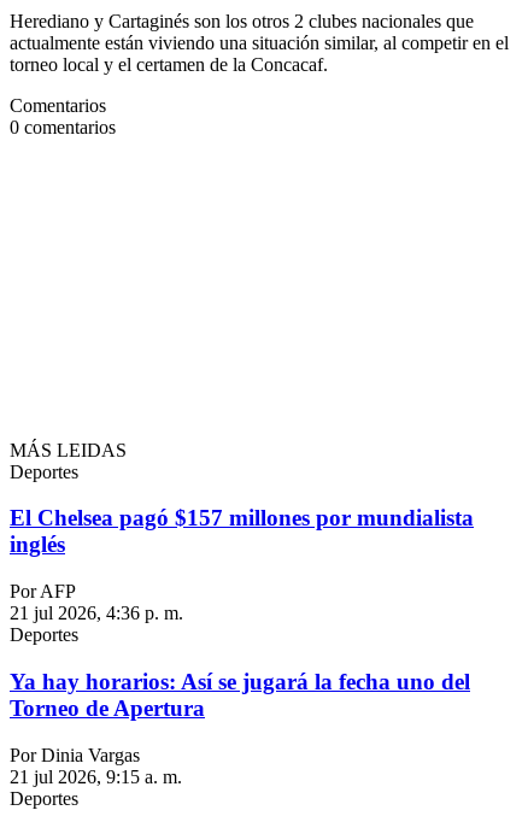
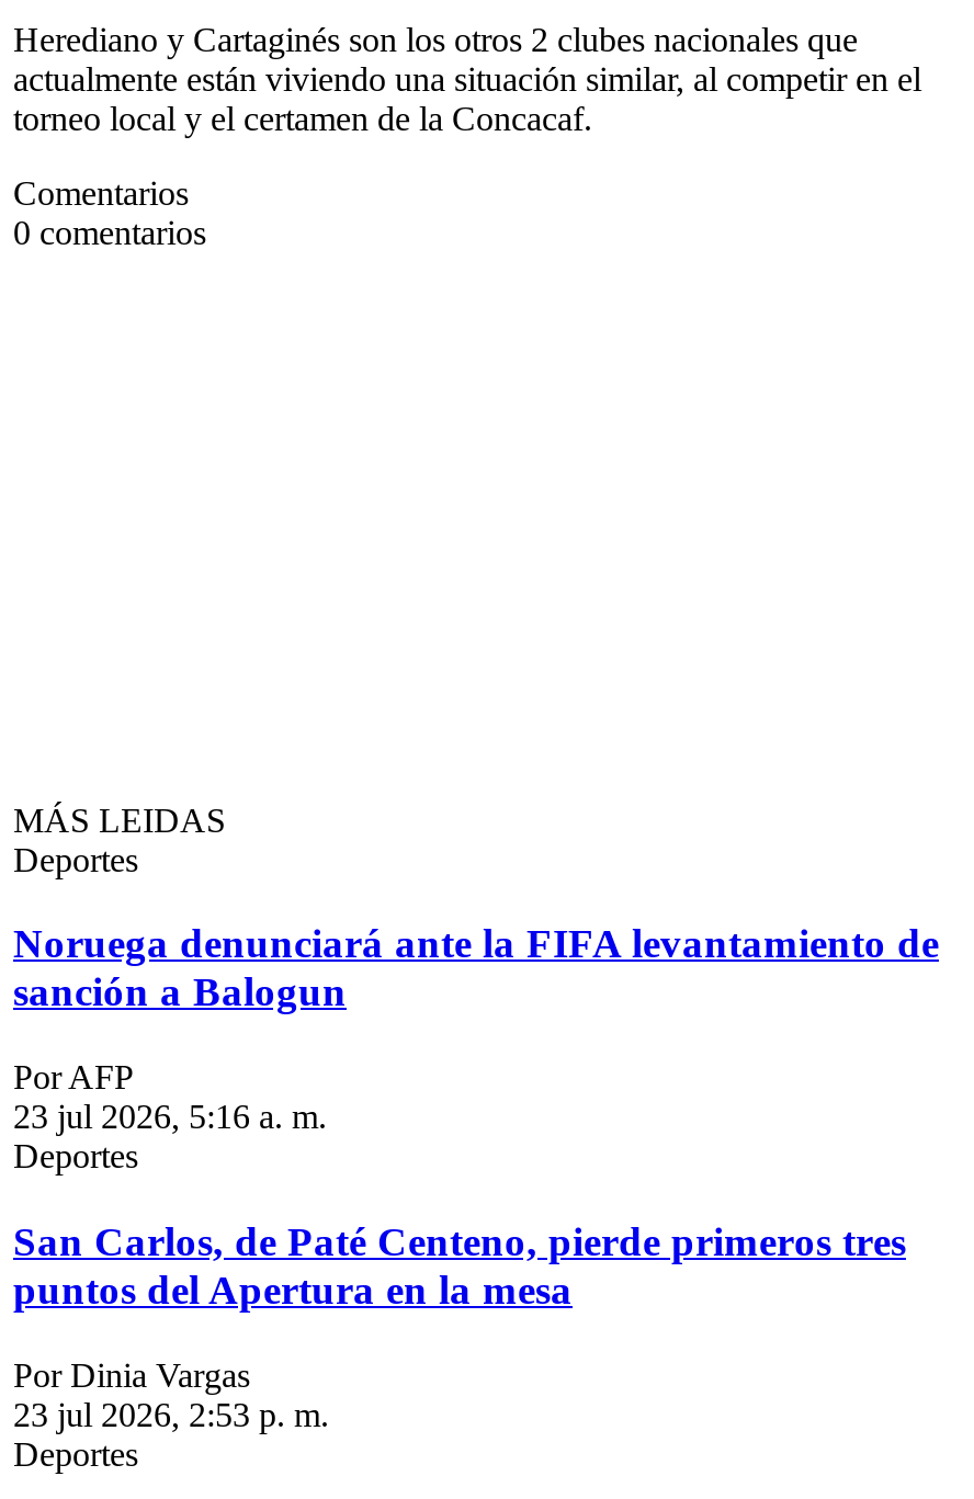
[10,505,474,557] El Chelsea pagó $157 millones por mundialista | inglés -> [13,921,939,1015] Noruega denunciará ante la FIFA levantamiento de | sanción a Balogun
[10,603,183,623] 21 jul 2026, 4:36 p. m. -> [13,1098,327,1135] 23 jul 2026, 5:16 a. m.
[10,669,470,721] Ya hay horarios: Así se jugará la fecha uno del | Torneo de Apertura -> [13,1218,906,1312] San Carlos, de Paté Centeno, pierde primeros tres | puntos del Apertura en la mesa
[10,766,182,787] 21 jul 2026, 9:15 a. m. -> [13,1395,329,1432] 23 jul 2026, 2:53 p. m.

